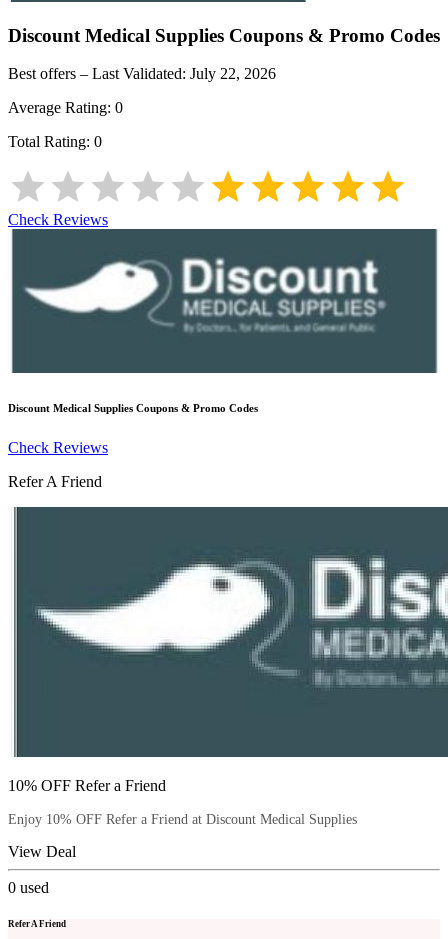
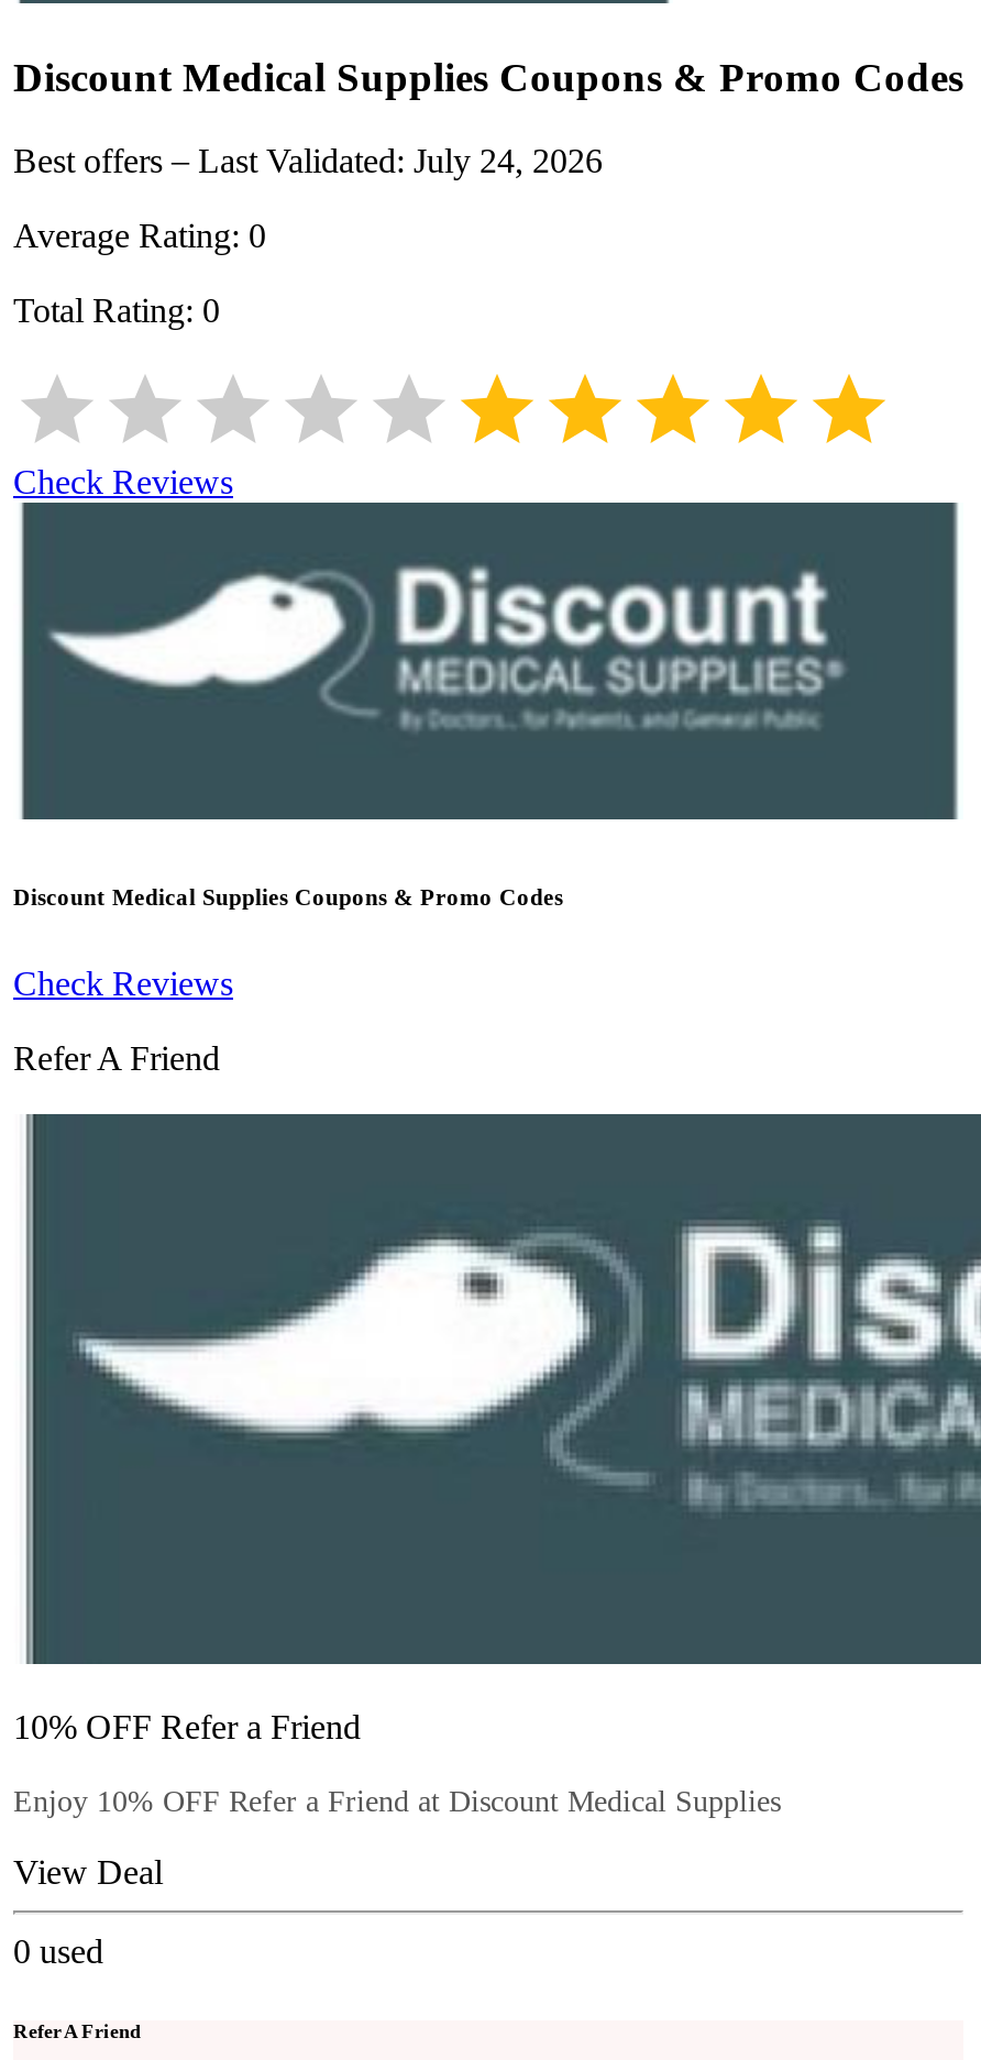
[8,65,276,82] Best offers – Last Validated: July 22, 2026 -> [13,143,603,180] Best offers – Last Validated: July 24, 2026

